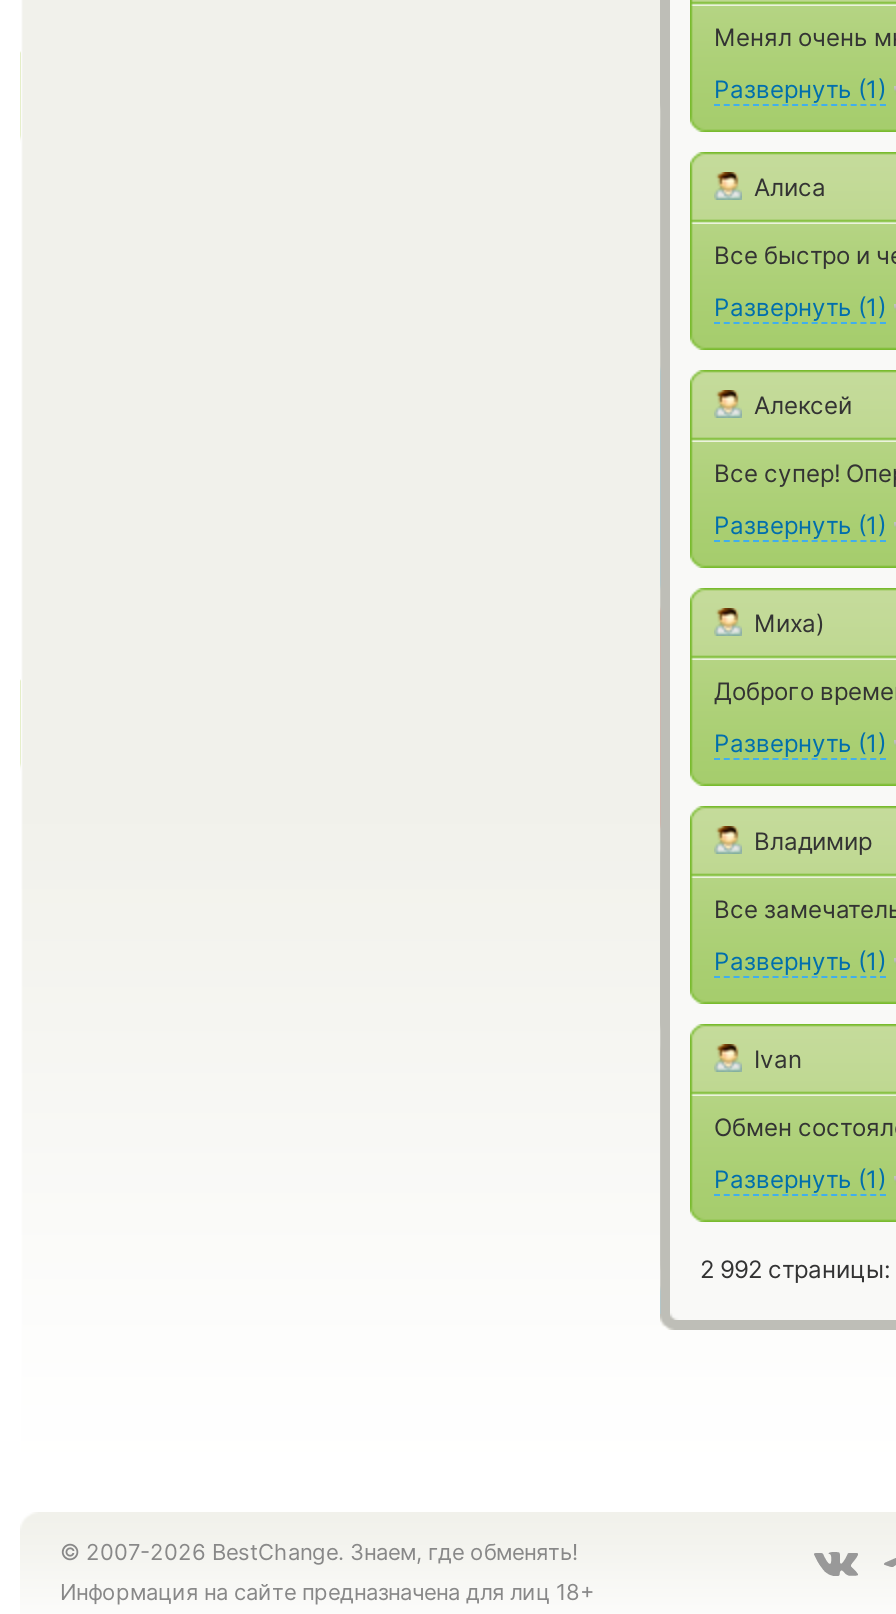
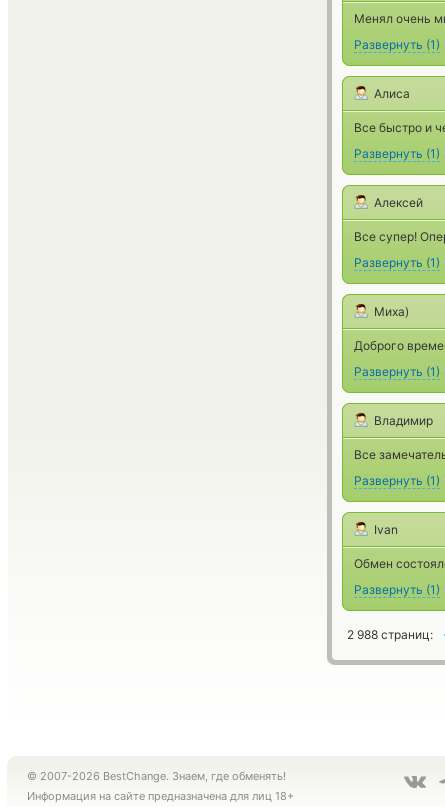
[700,1254,896,1284] 2 992 страницы: -> [347,627,436,642] 2 988 страниц:

